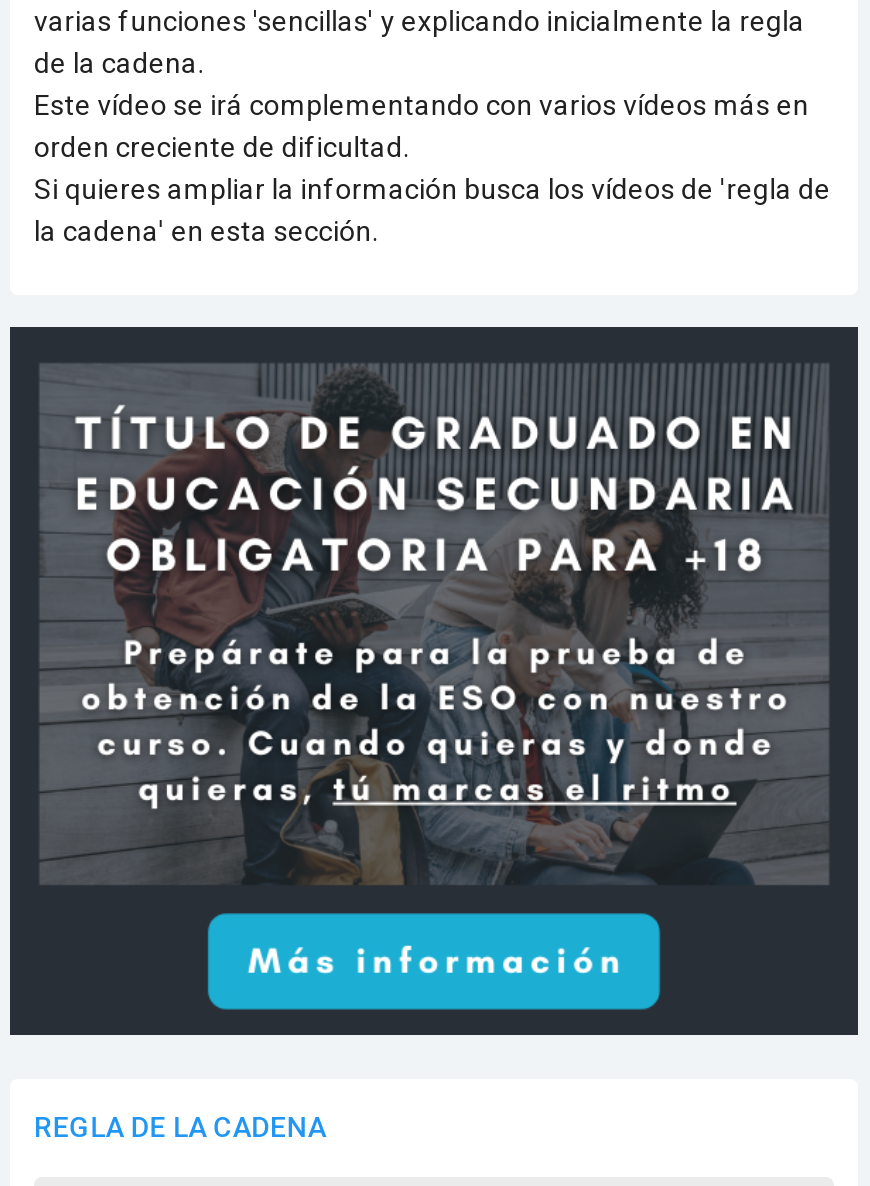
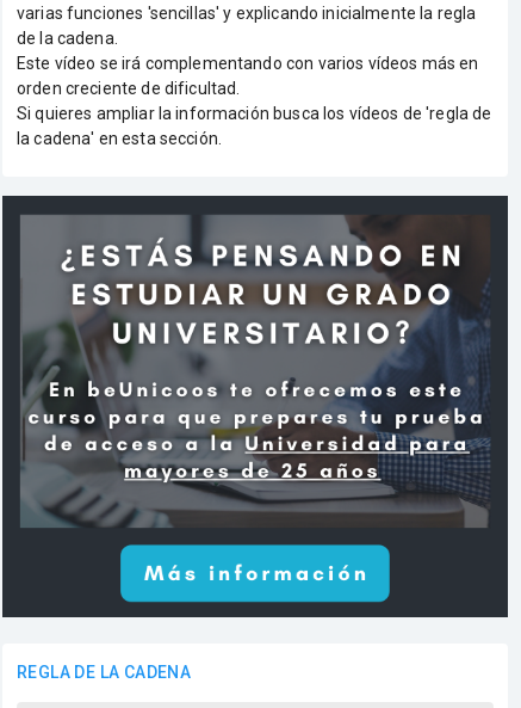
[44,362,830,884] [image] -> [23,215,490,528] [image]

